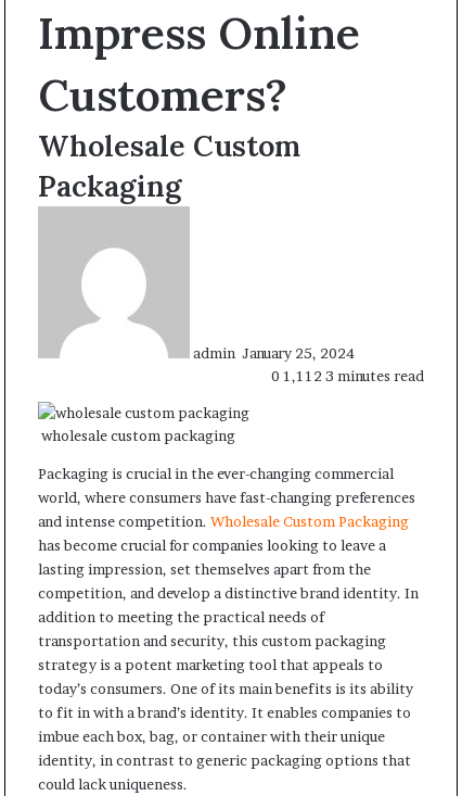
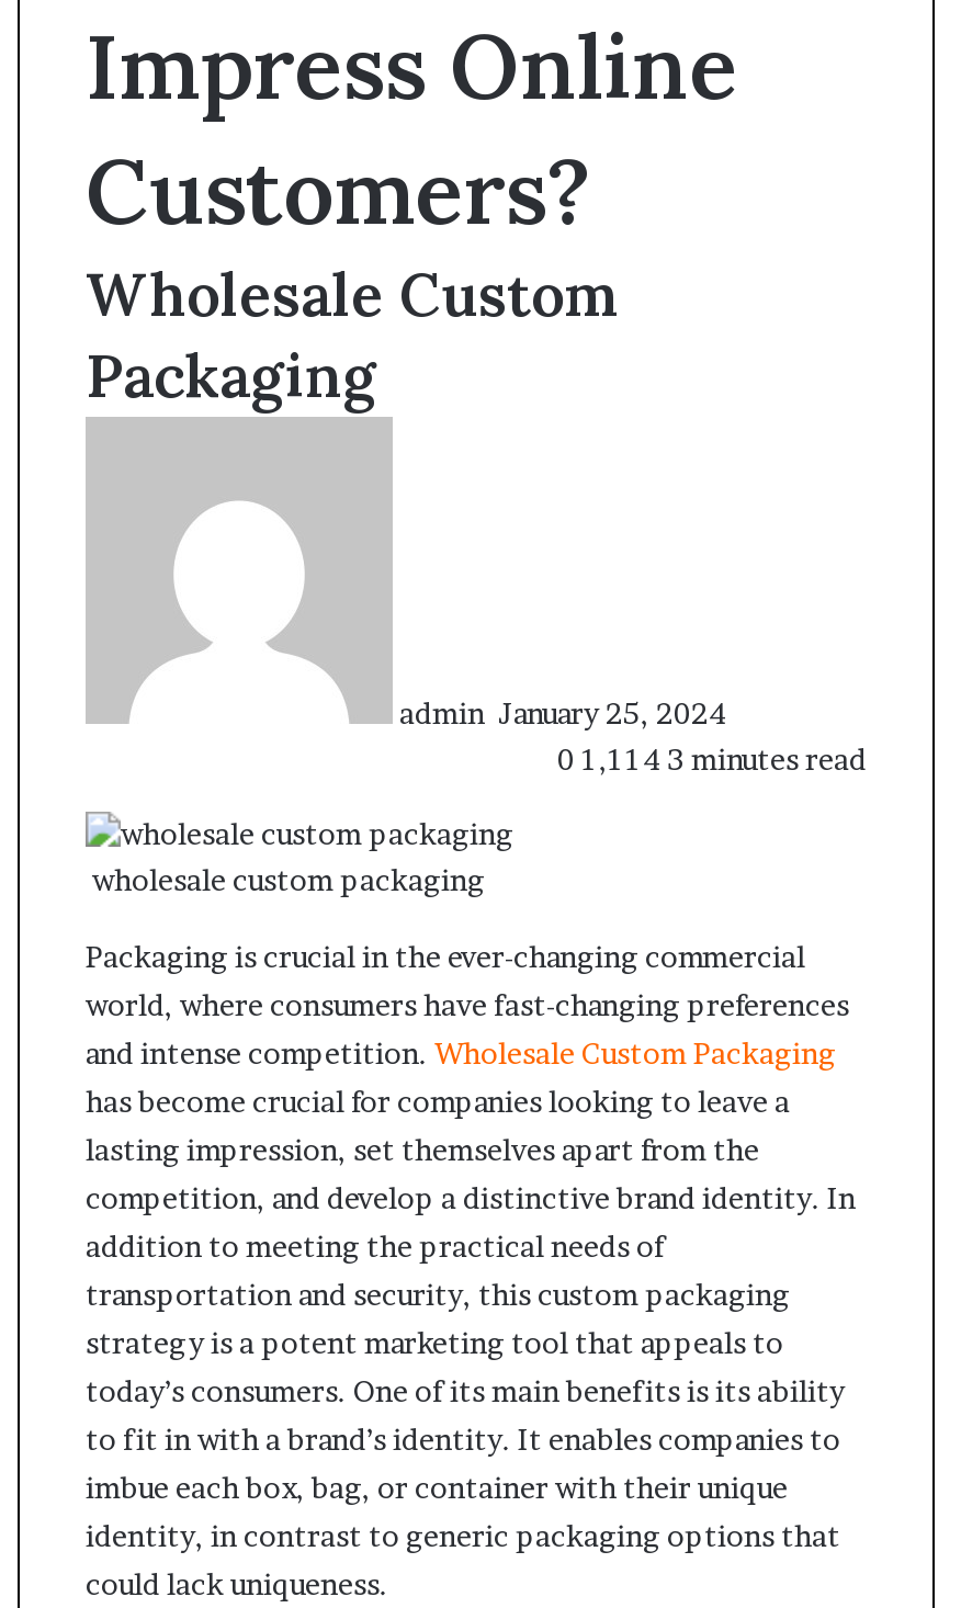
[271,367,424,384] 0 1,112 3 minutes read -> [557,741,867,777] 0 1,114 3 minutes read

